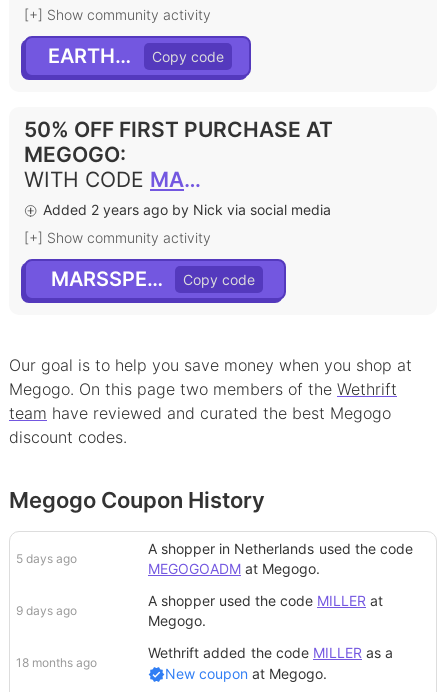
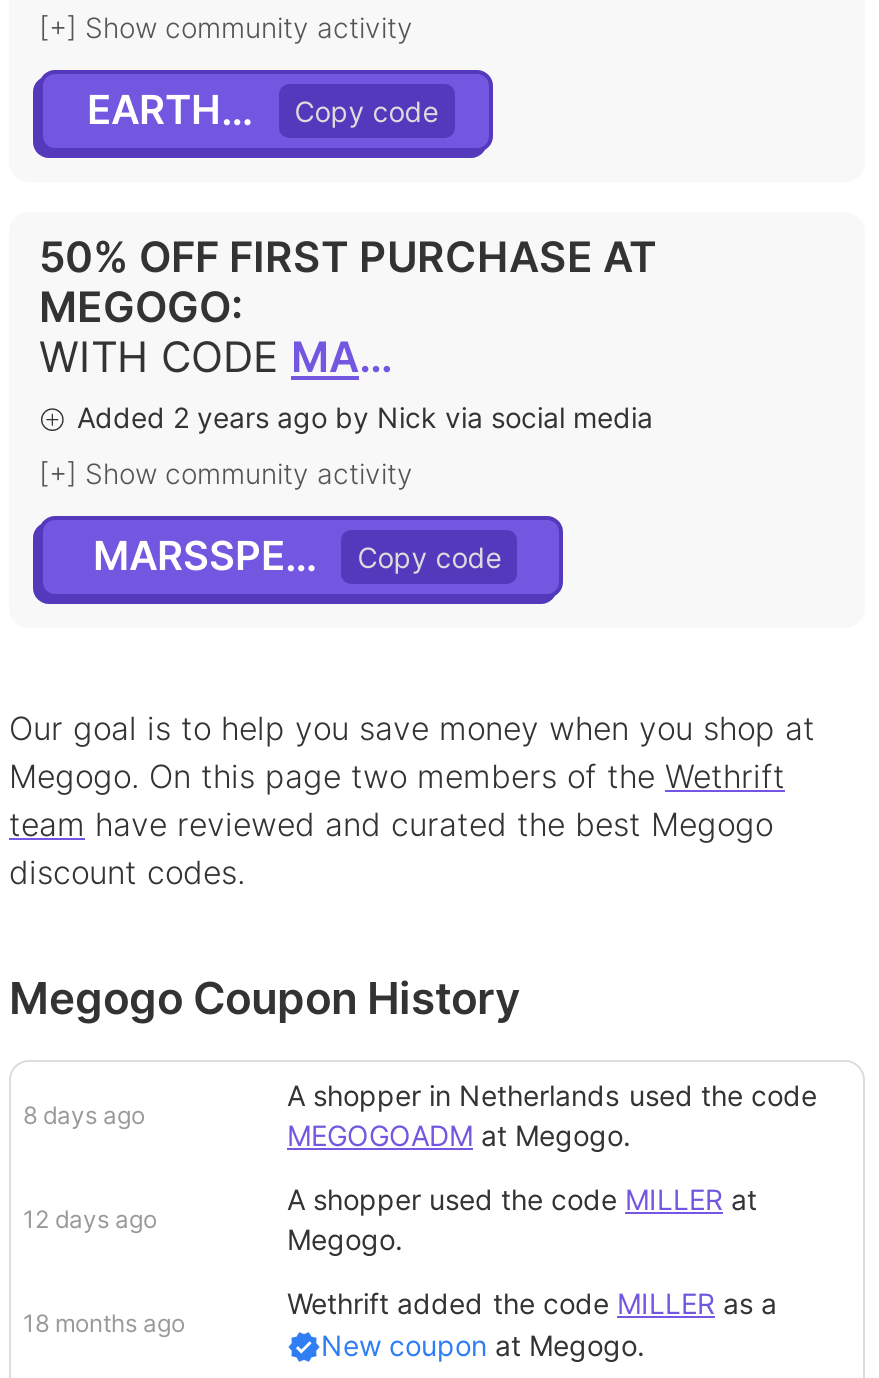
[16,551,77,566] 5 days ago -> [23,1100,145,1130] 8 days ago
[16,603,77,618] 9 days ago -> [23,1204,157,1234] 12 days ago

